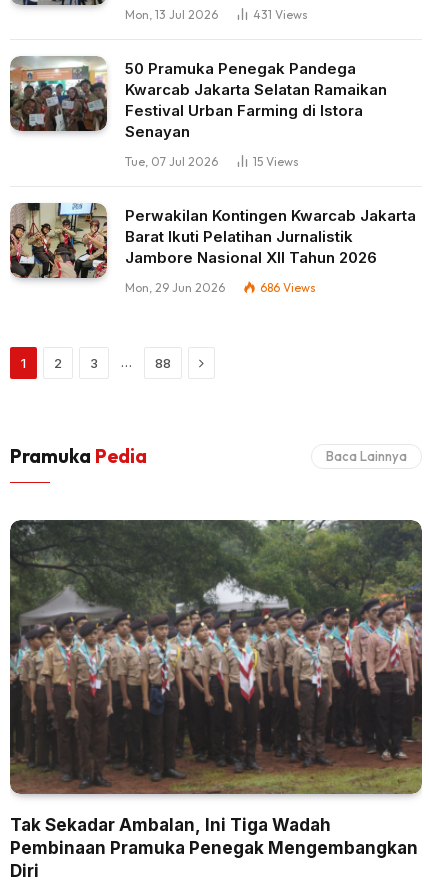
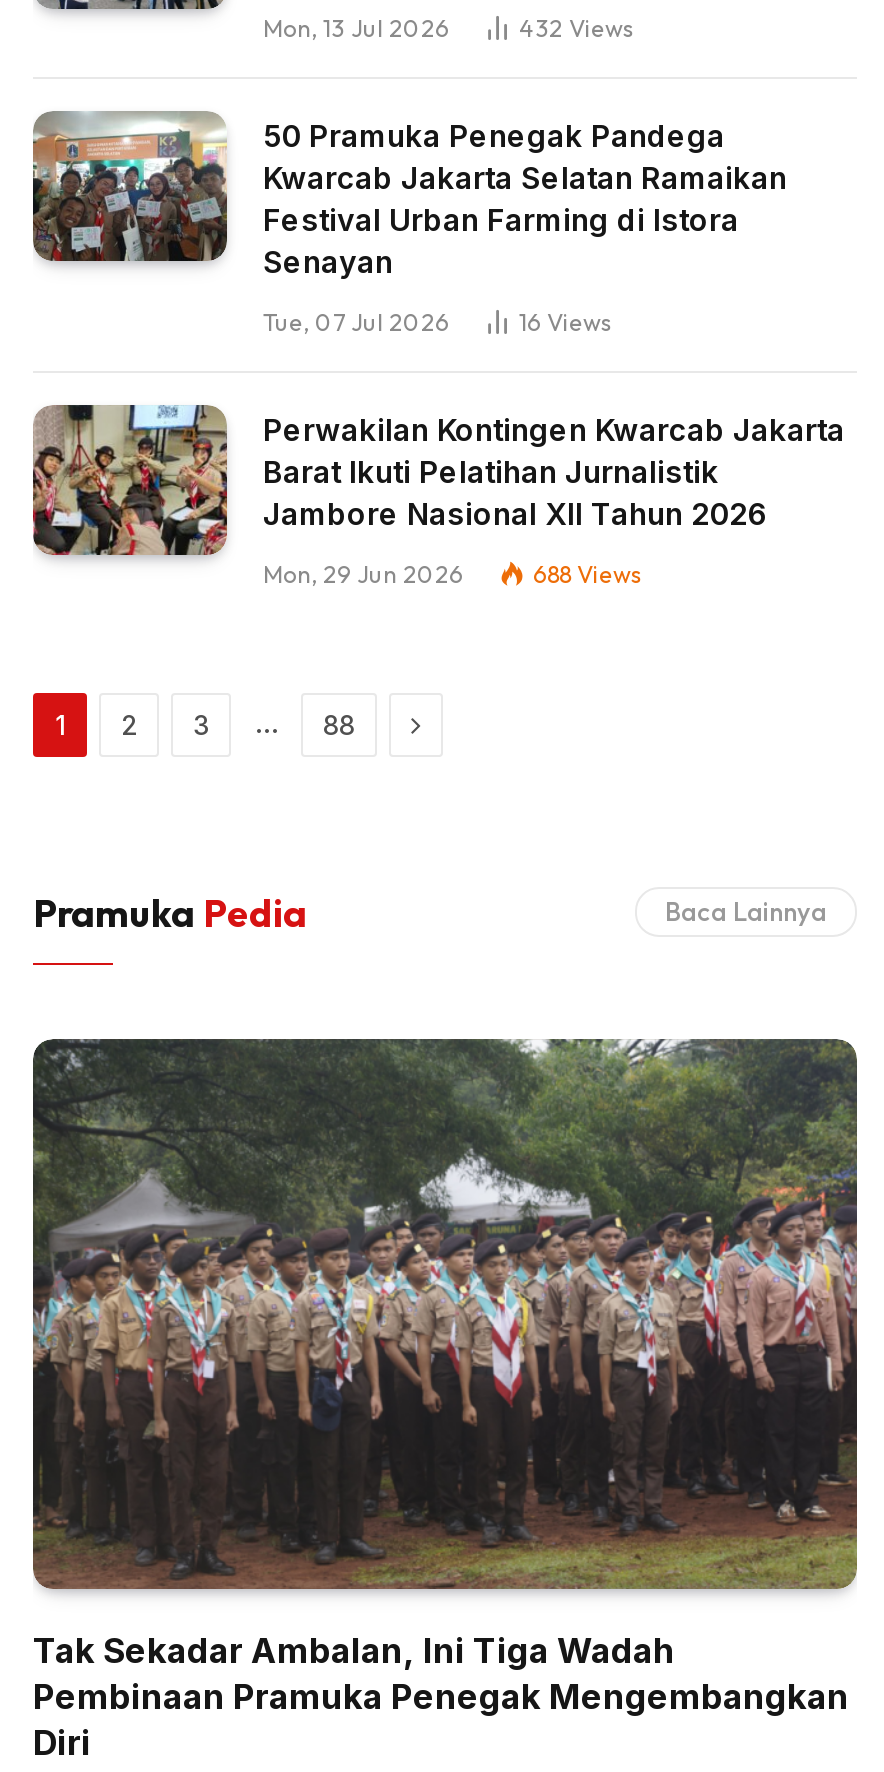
[253,7,308,22] 431 Views -> [519,14,635,44] 432 Views
[253,154,299,169] 15 Views -> [519,308,613,338] 16 Views
[260,280,316,295] 686 Views -> [533,560,643,590] 688 Views

